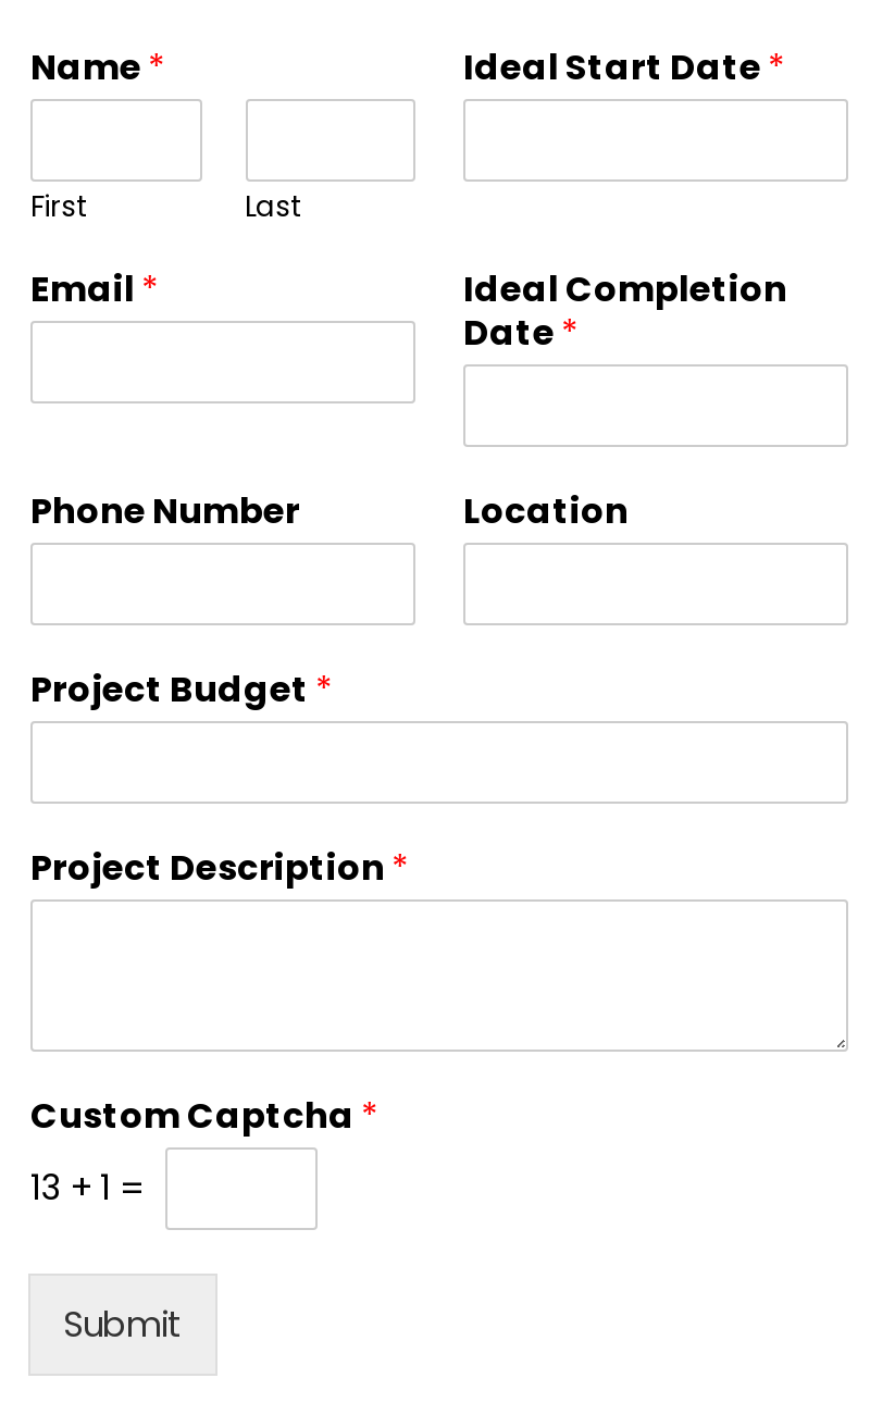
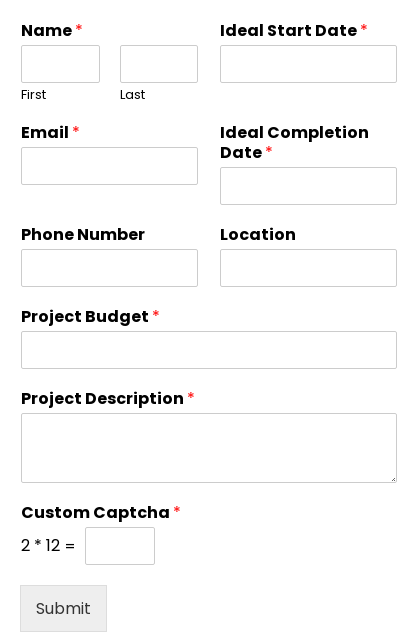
[30,1163,146,1213] 13 + 1 = -> [21,534,76,557] 2 * 12 =

